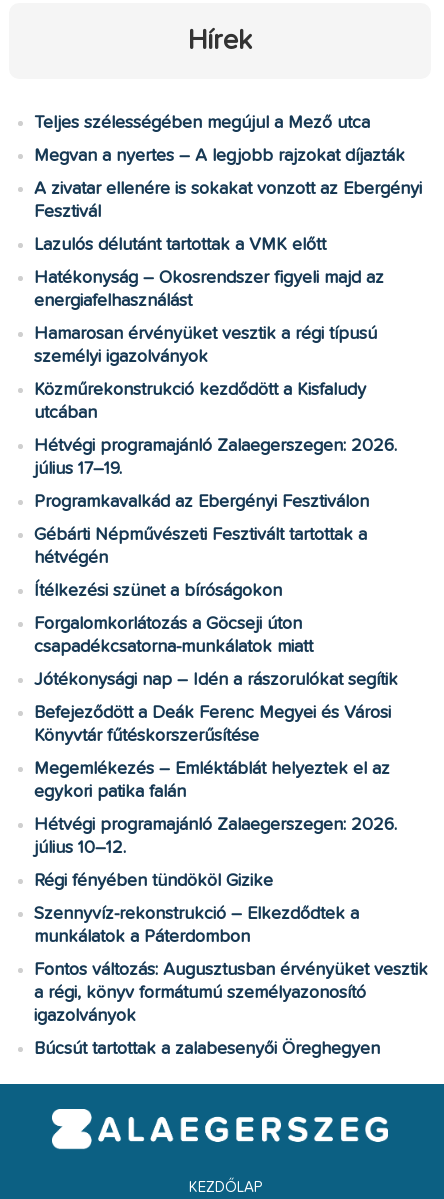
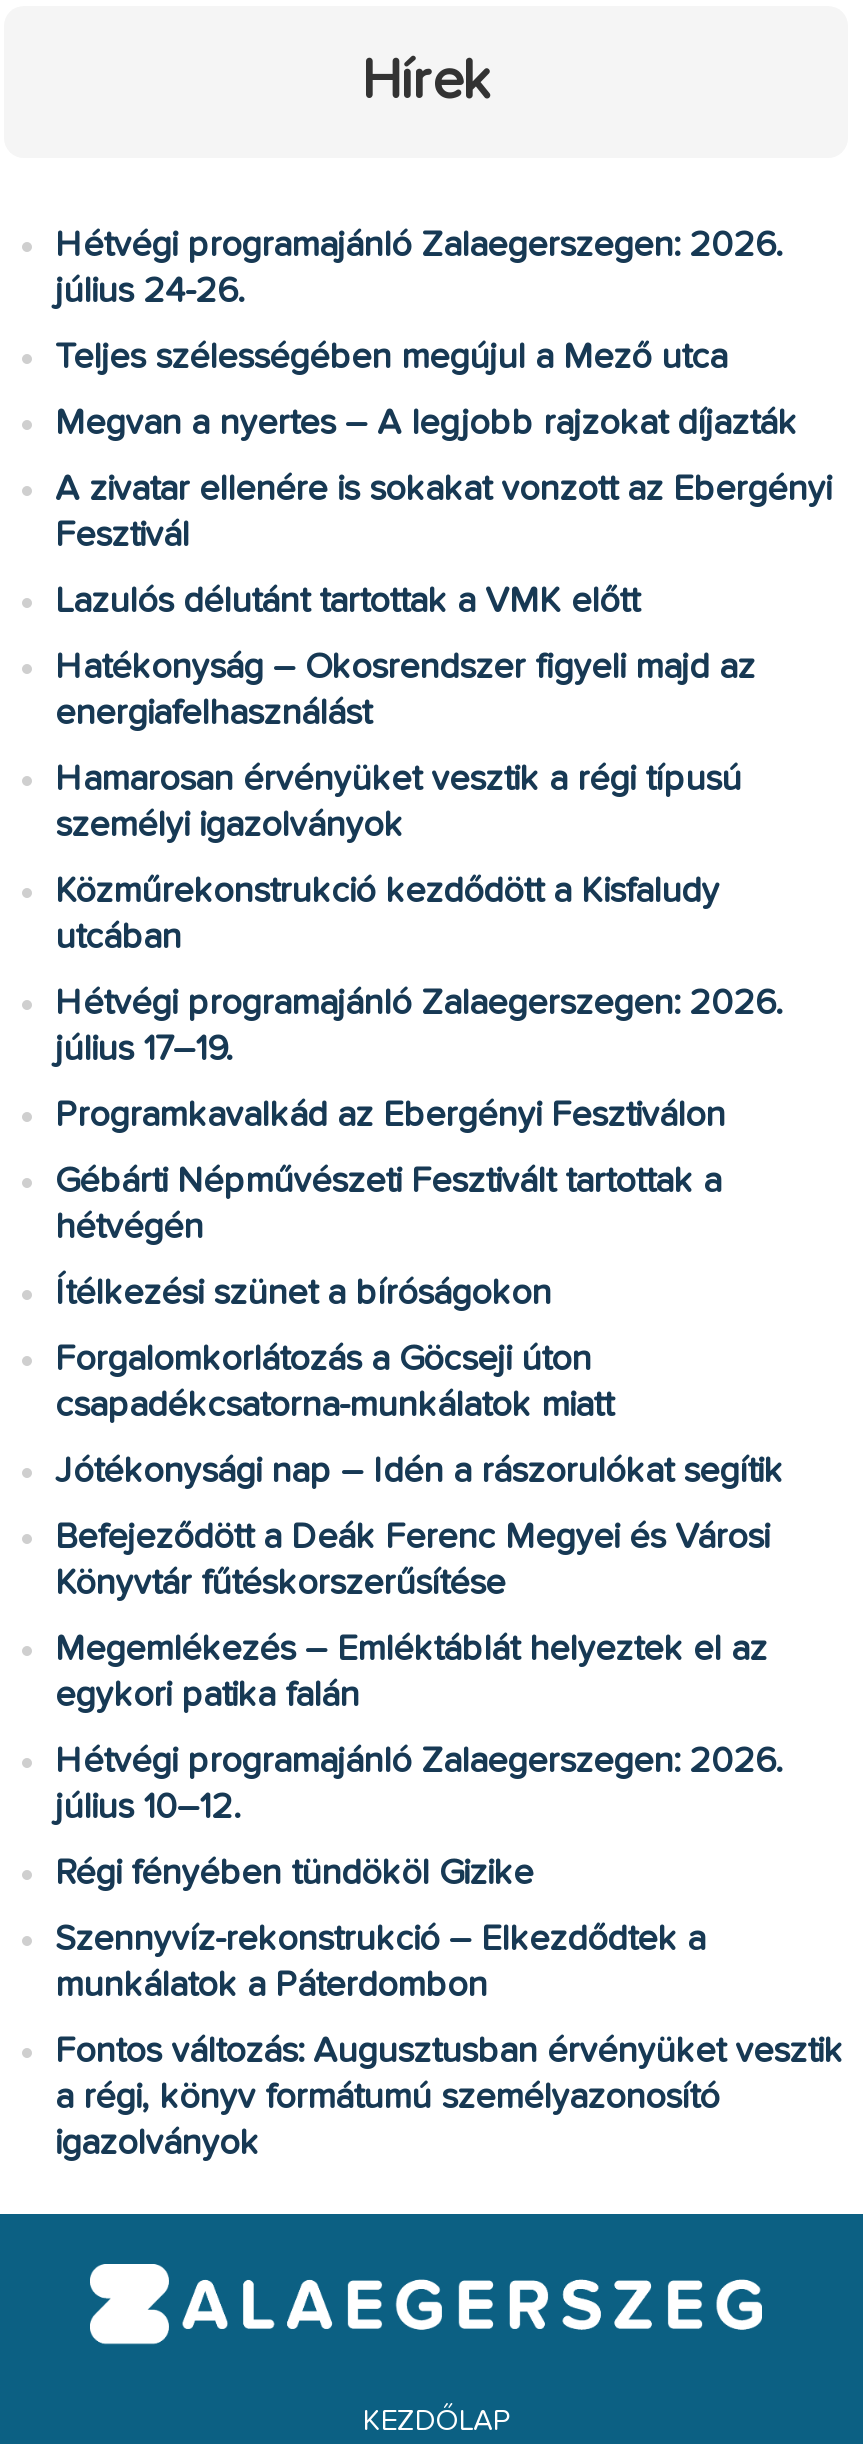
none -> [55,229,781,311] Hétvégi programajánló Zalaegerszegen: 2026. | július 24-26.
moved [34,114,428,1025] -> [55,341,843,2163]: Teljes szélességében megújul a Mező utca | Megvan a nyertes – A legjobb rajzokat díjazták | A zivatar ellenére is sokakat vonzott az Ebergényi | ... | a régi, könyv formátumú személyazonosító | igazolványok
[34,1040,380,1058] Búcsút tartottak a zalabesenyői Öreghegyen -> none

